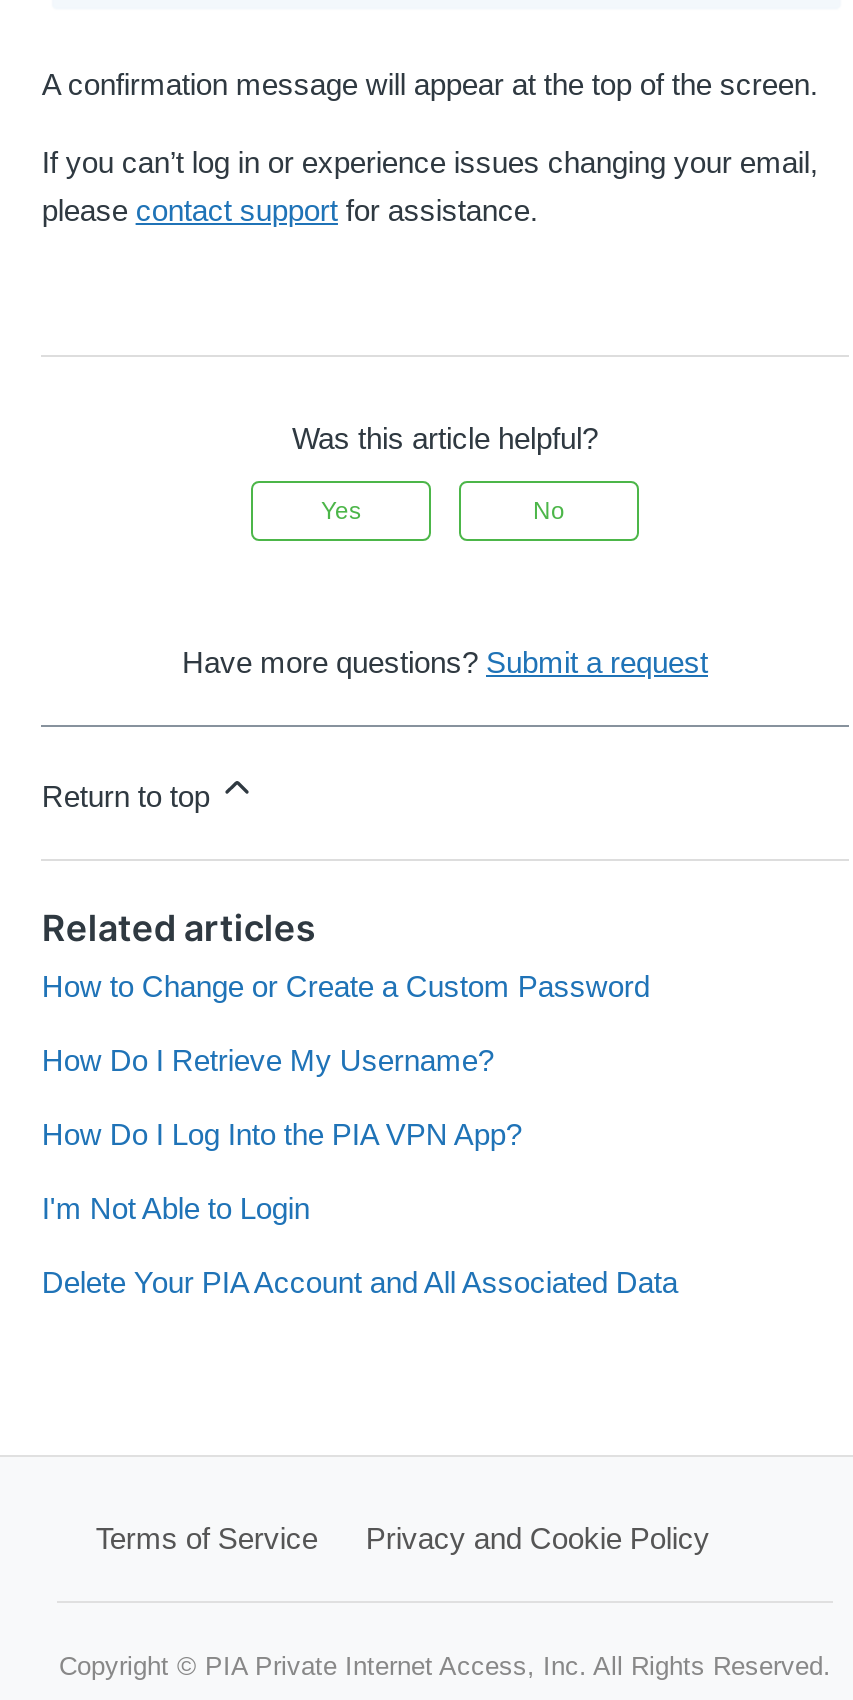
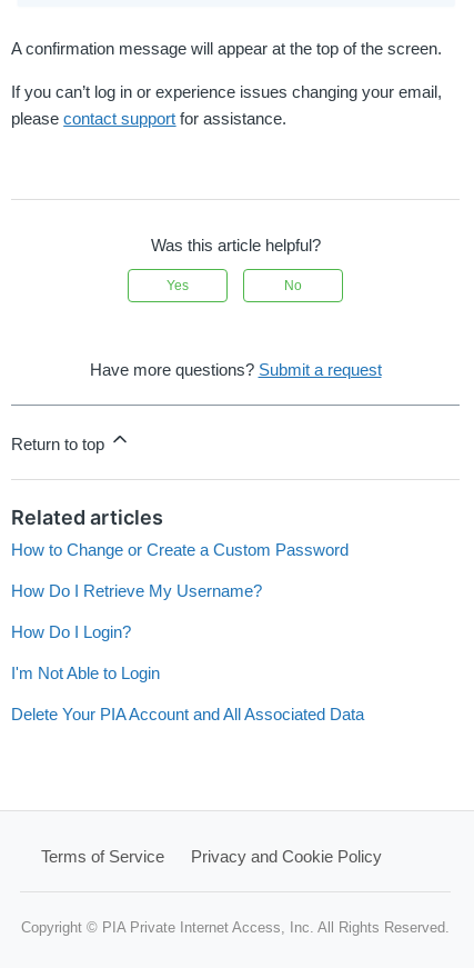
[42,1118,522,1152] How Do I Log Into the PIA VPN App? -> [12,623,131,642] How Do I Login?

